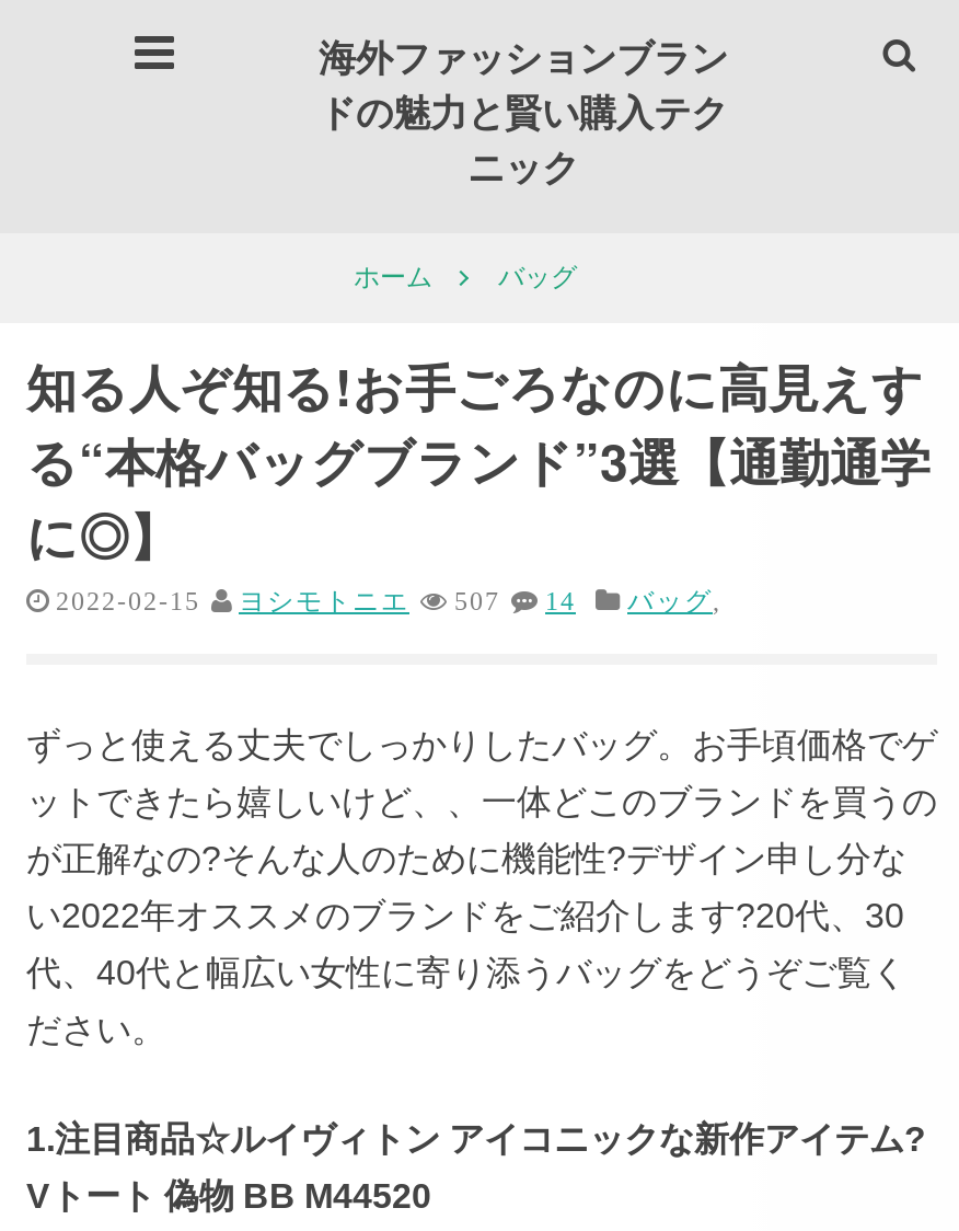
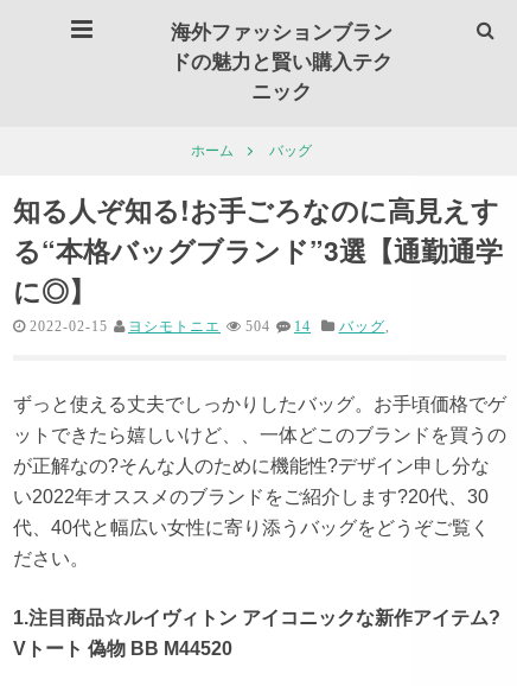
[454,588,500,614] 507 -> [245,319,270,334] 504

